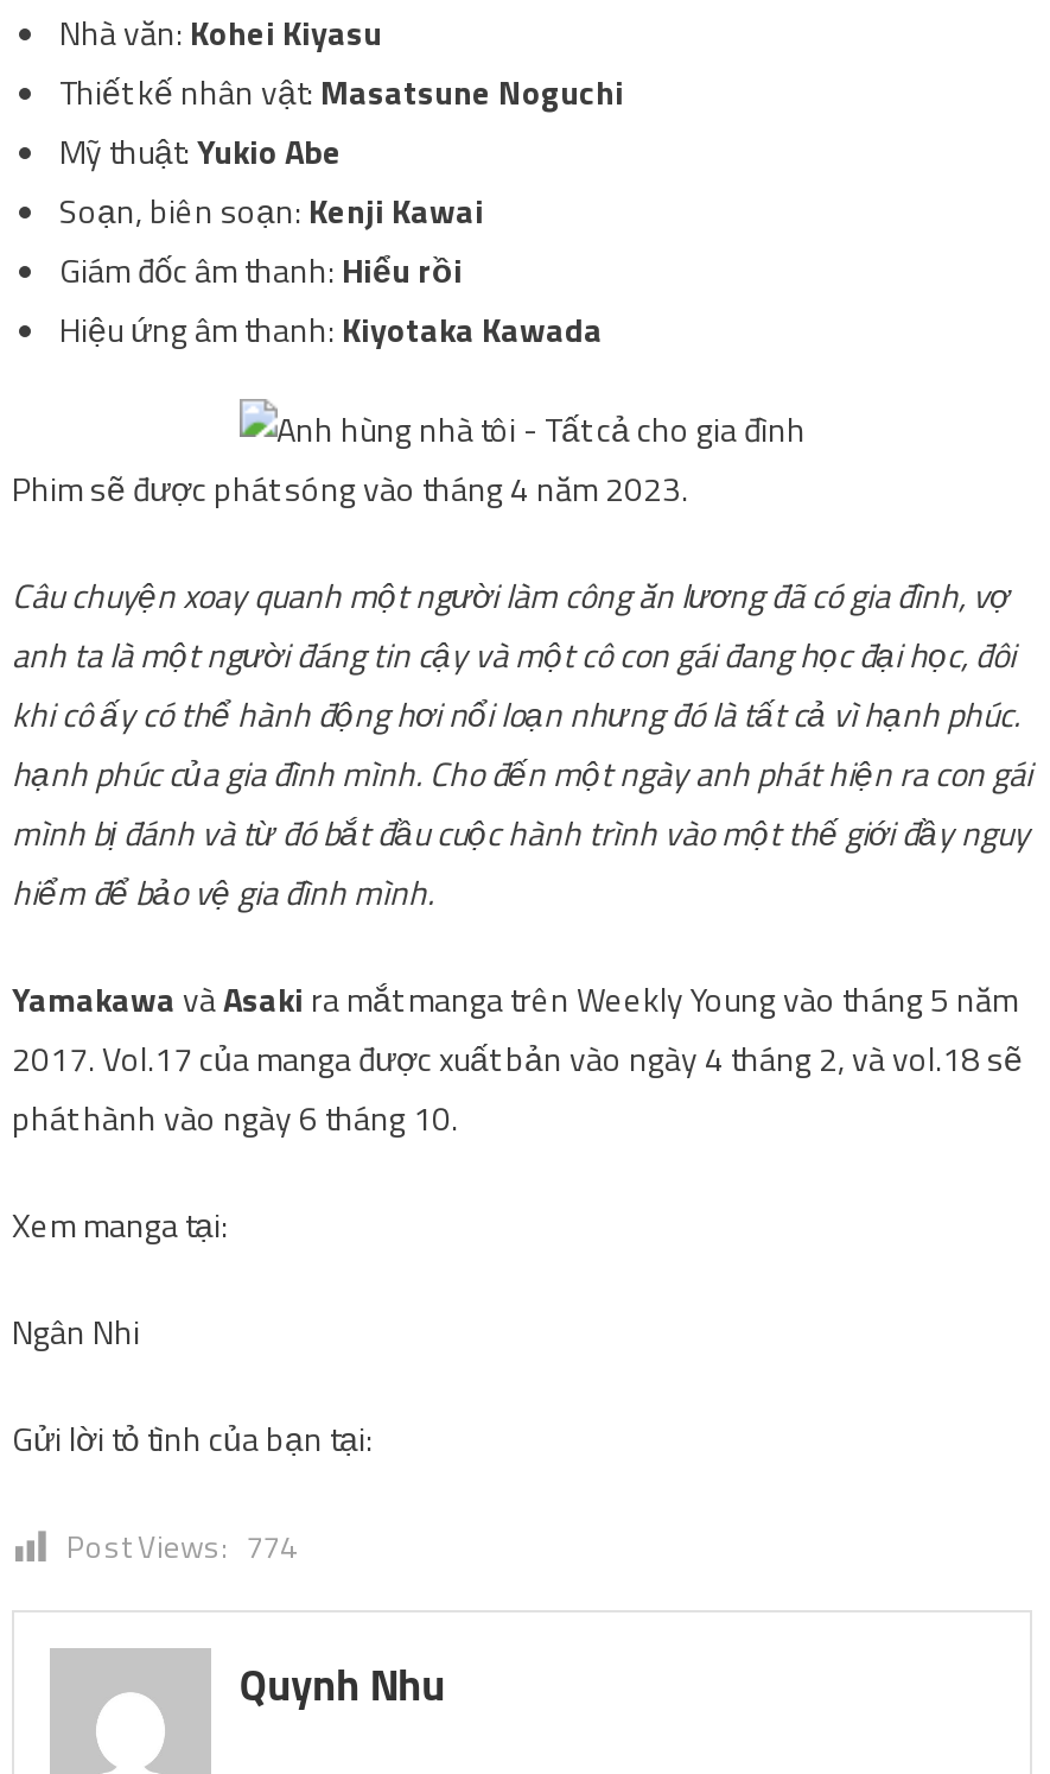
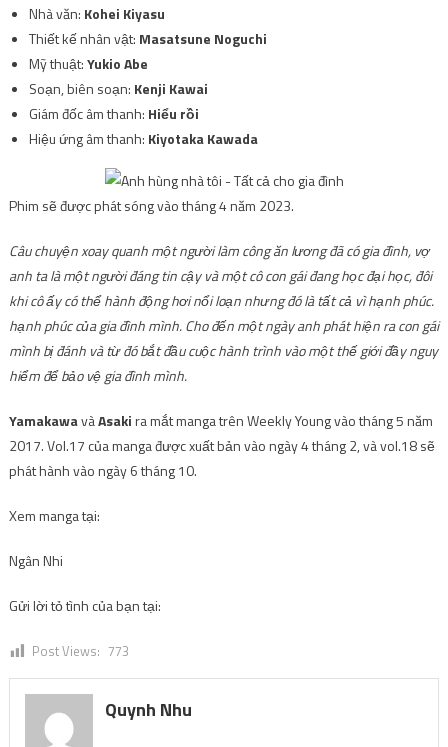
[66,1522,297,1570] Post Views: 774 -> [32,641,129,661] Post Views: 773

